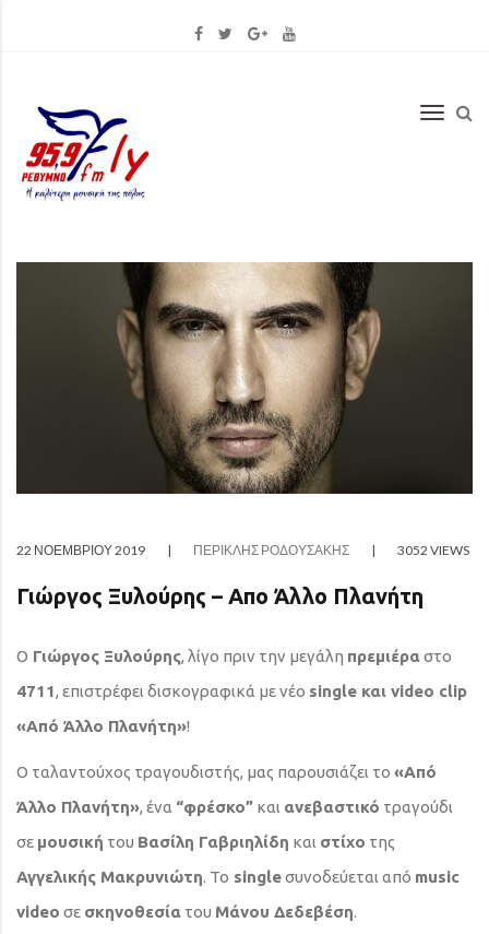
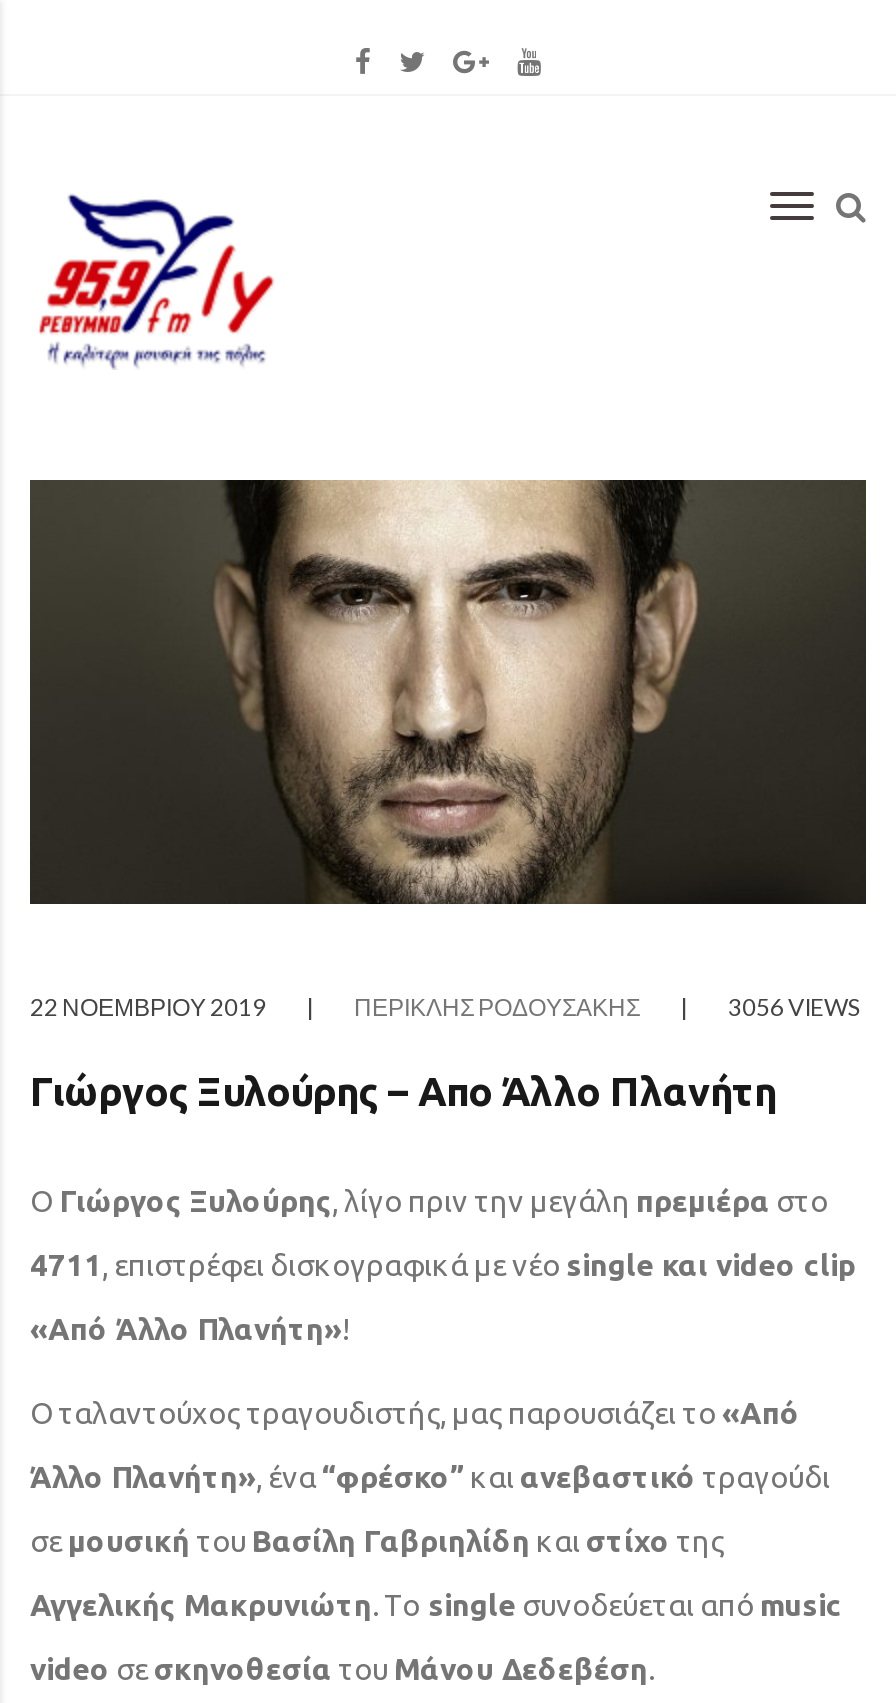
[397,542,469,558] 3052 VIEWS -> [728,992,860,1022] 3056 VIEWS

